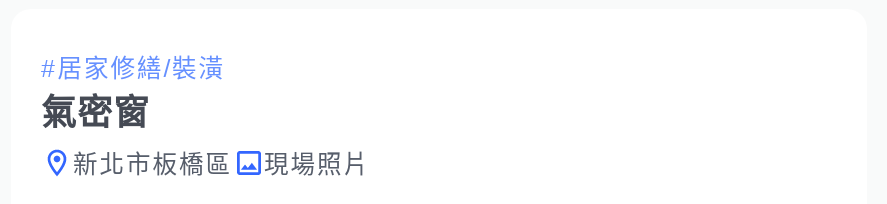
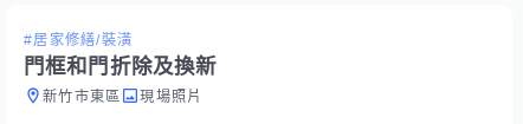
[41,93,232,179] 氣密窗 | 新北市板橋區 -> [24,54,217,105] 門框和門折除及換新 | 新竹市東區

